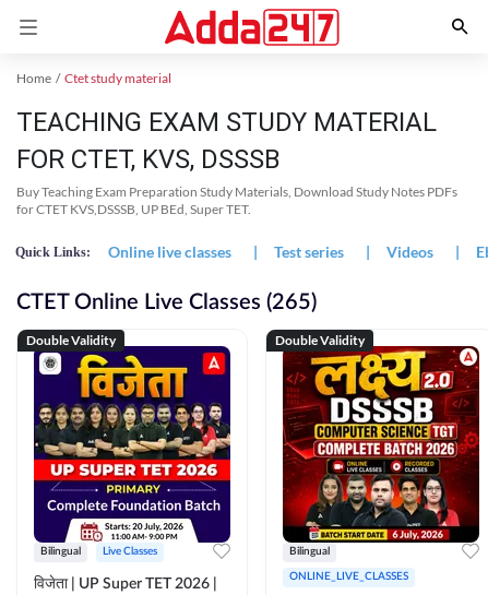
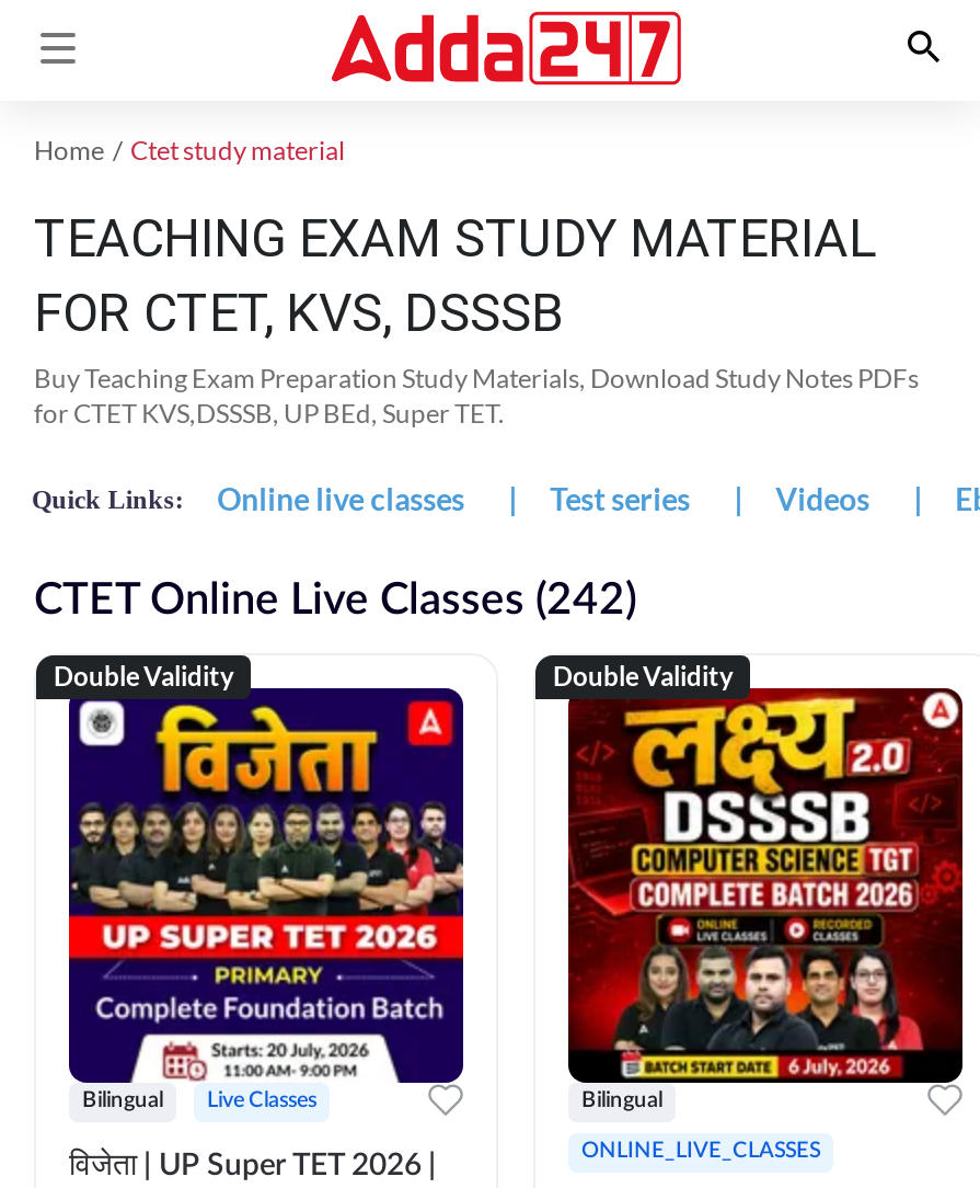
[16,291,317,313] CTET Online Live Classes (265) -> [34,579,636,622] CTET Online Live Classes (242)

